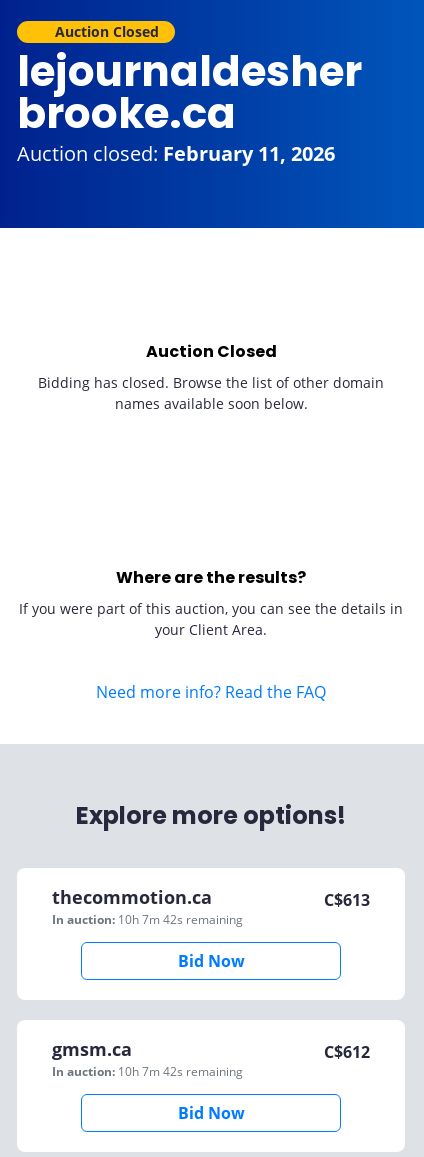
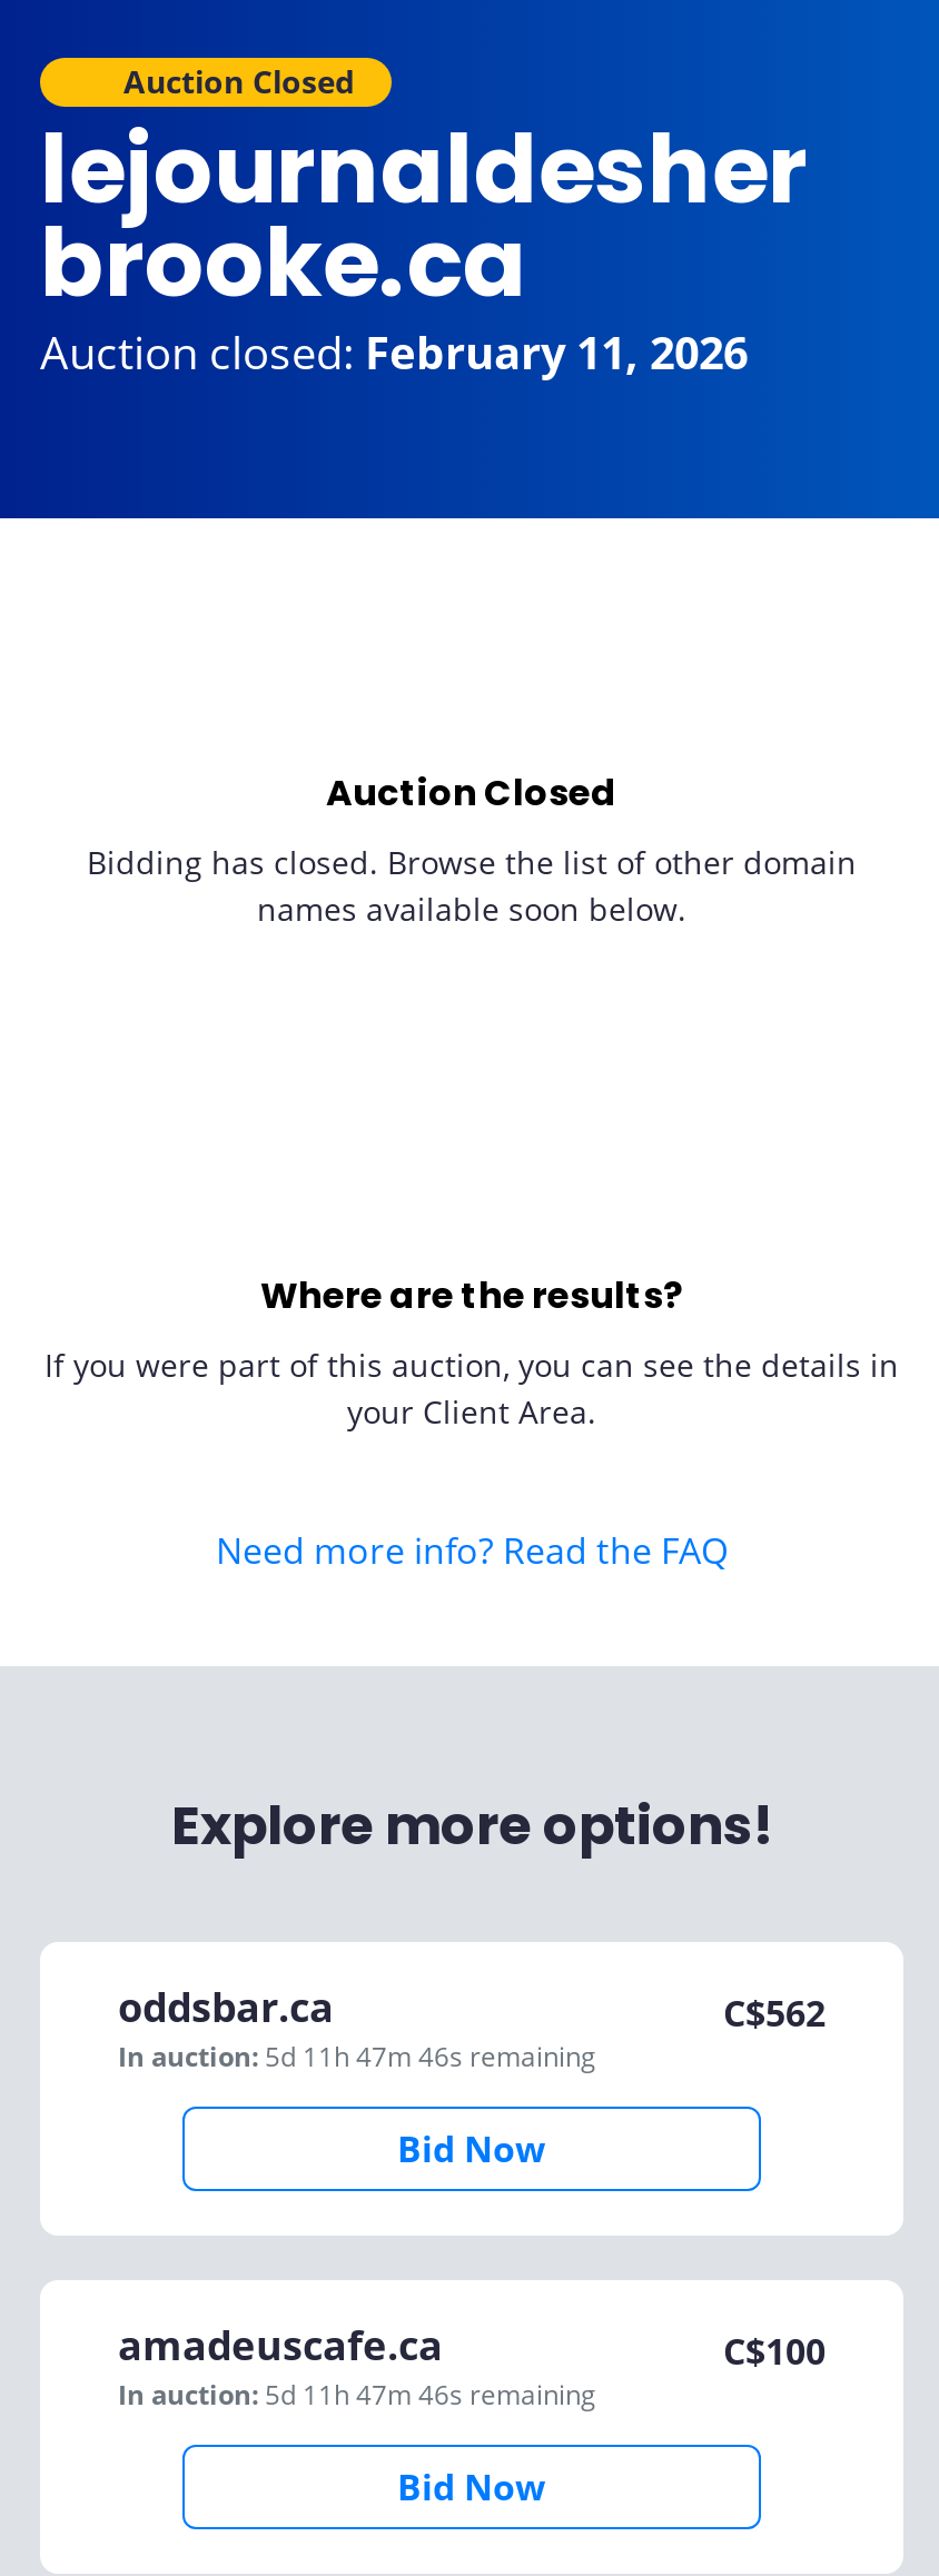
[52,885,243,928] thecommotion.ca | In auction: 10h 7m 42s remaining -> [118,1980,596,2075] oddsbar.ca | In auction: 5d 11h 47m 46s remaining
[324,889,370,911] C$613 -> [723,1989,826,2038] C$562
[52,1037,243,1080] gmsm.ca | In auction: 10h 7m 42s remaining -> [118,2318,596,2414] amadeuscafe.ca | In auction: 5d 11h 47m 46s remaining
[324,1041,370,1063] C$612 -> [723,2327,826,2376] C$100

